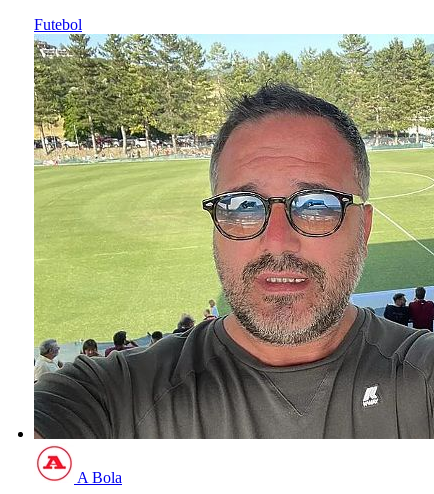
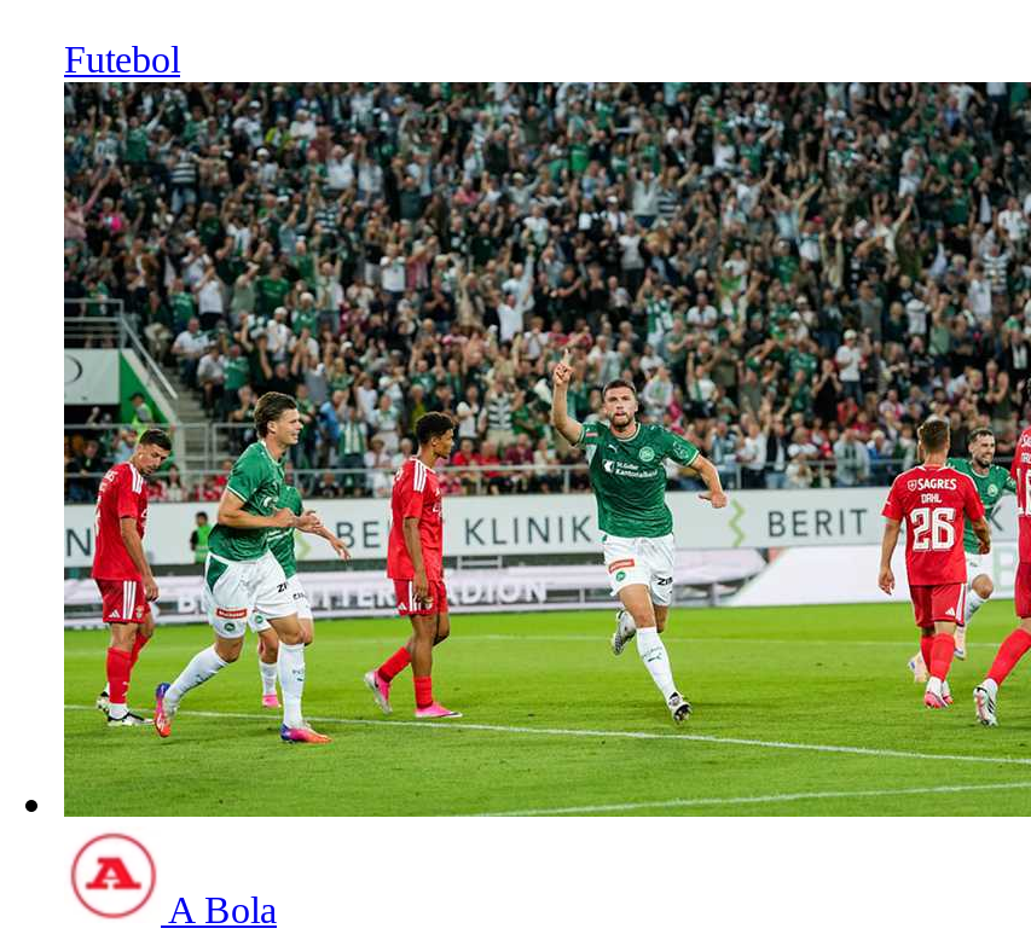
[33,33,431,440] [image] -> [62,80,1024,819] [image]

